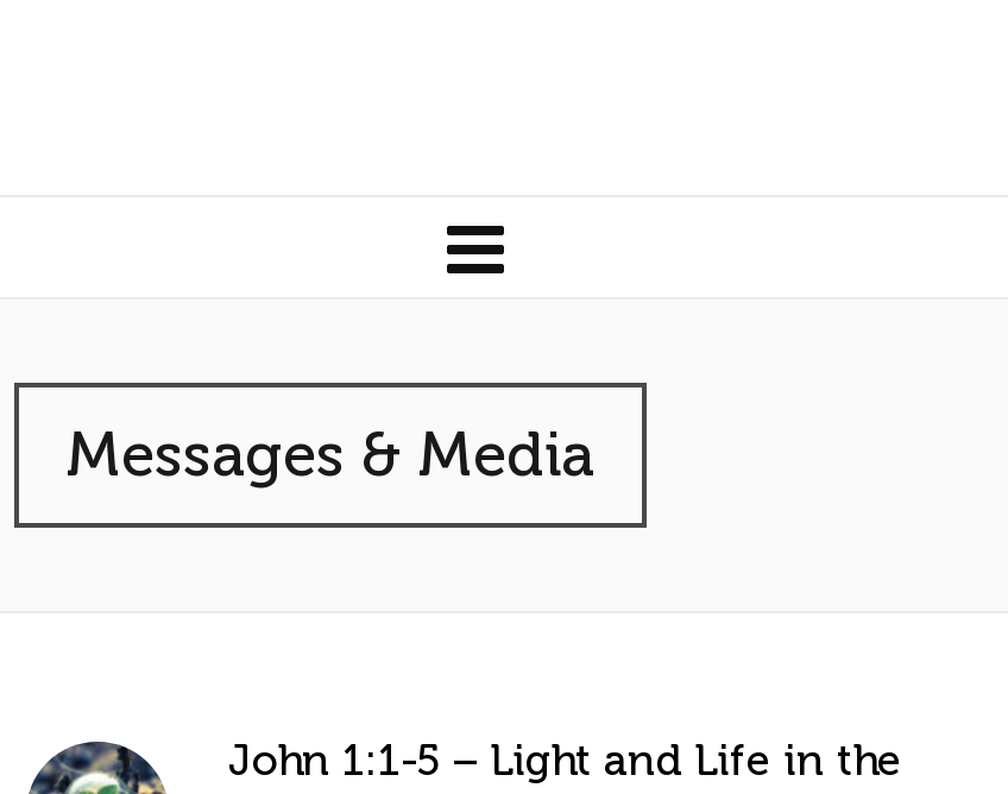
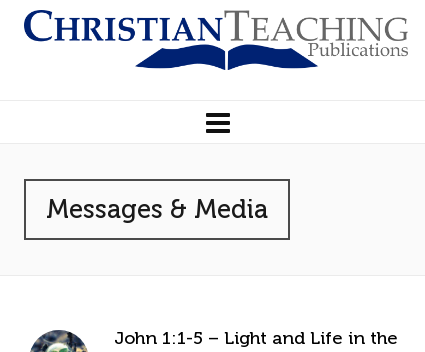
none -> [23,9,409,71] [image]

